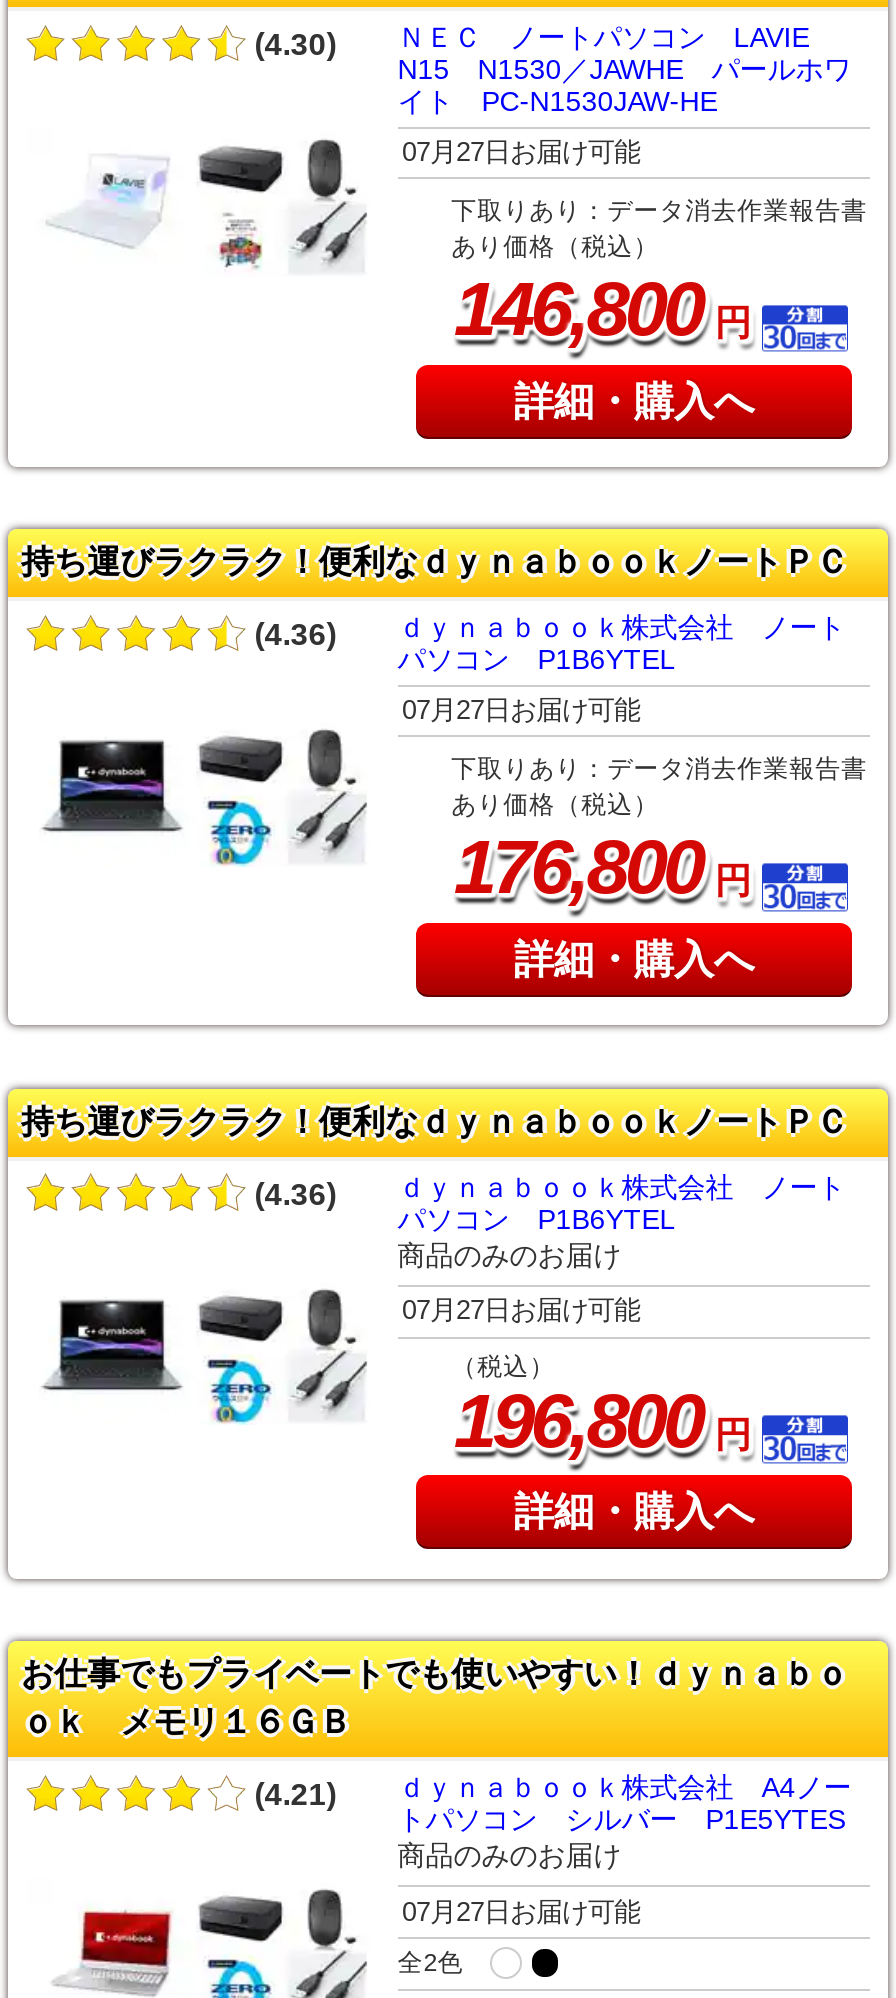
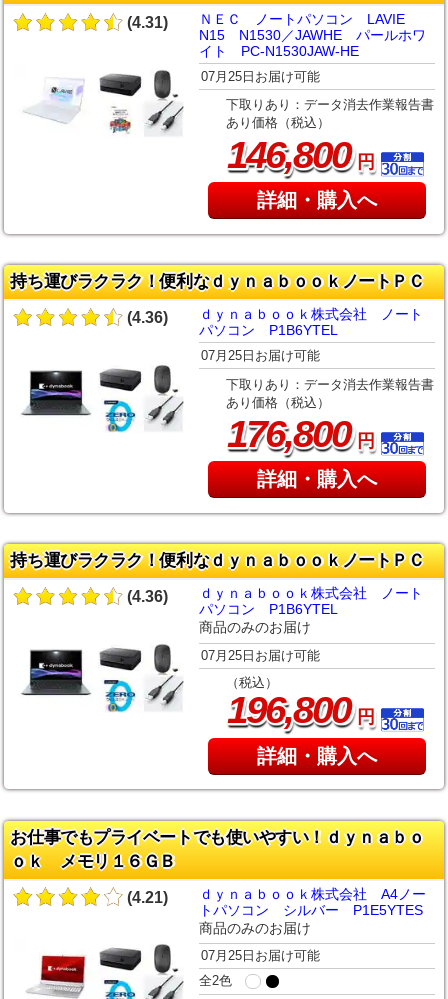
[255,22,837,62] (4.30) ＮＥＣ ノートパソコン LAVIE -> [127,11,419,31] (4.31) ＮＥＣ ノートパソコン LAVIE
[402,137,640,167] 07月27日お届け可能 -> [201,68,320,83] 07月25日お届け可能
[402,695,640,725] 07月27日お届け可能 -> [201,348,320,363] 07月25日お届け可能
[402,1296,640,1326] 07月27日お届け可能 -> [201,648,320,663] 07月25日お届け可能
[402,1896,640,1926] 07月27日お届け可能 -> [201,948,320,963] 07月25日お届け可能

